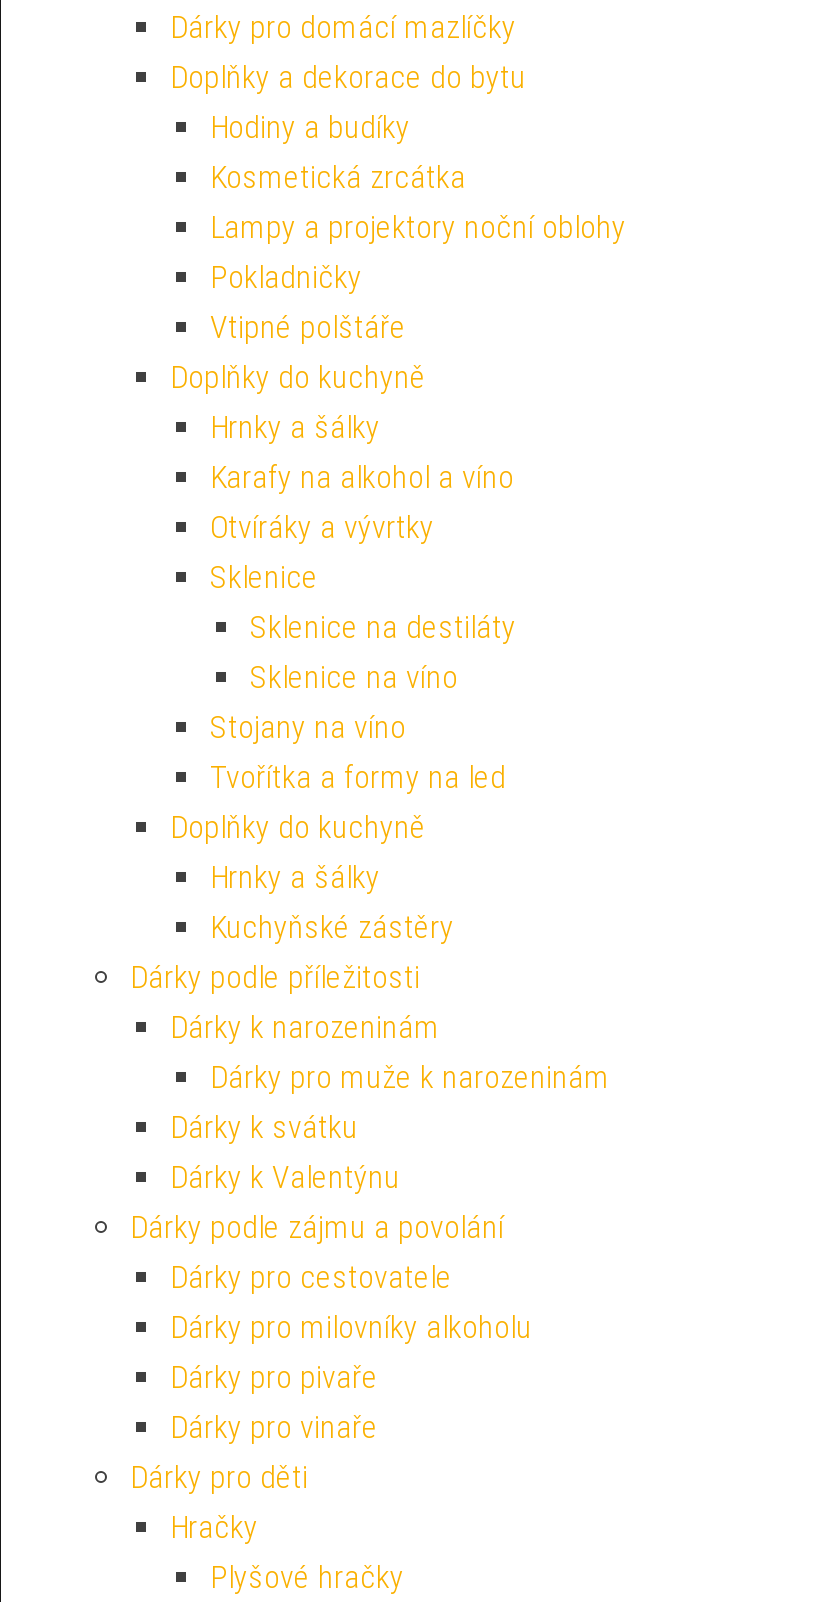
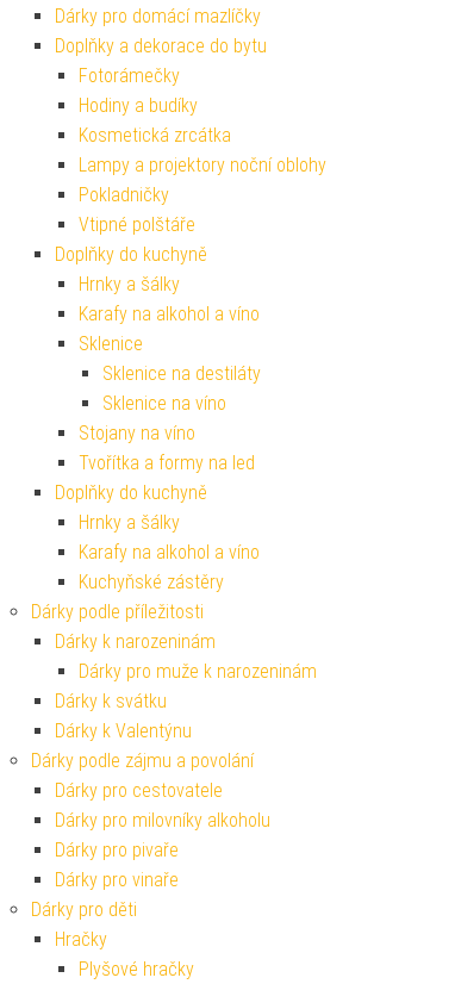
none -> [79,64,180,87] Fotorámečky
[210,508,434,546] Otvíráky a vývrtky -> none
none -> [79,541,260,563] Karafy na alkohol a víno

